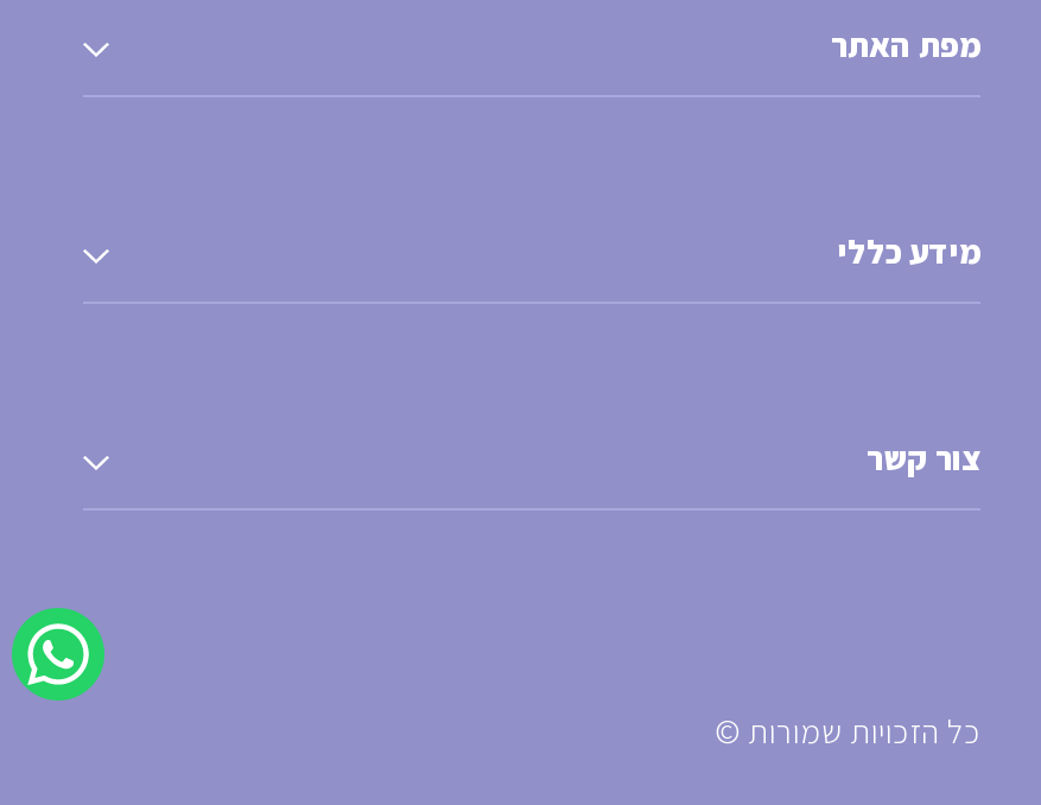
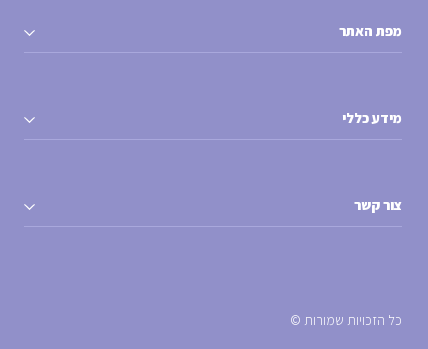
[9,606,107,703] [image] -> none

